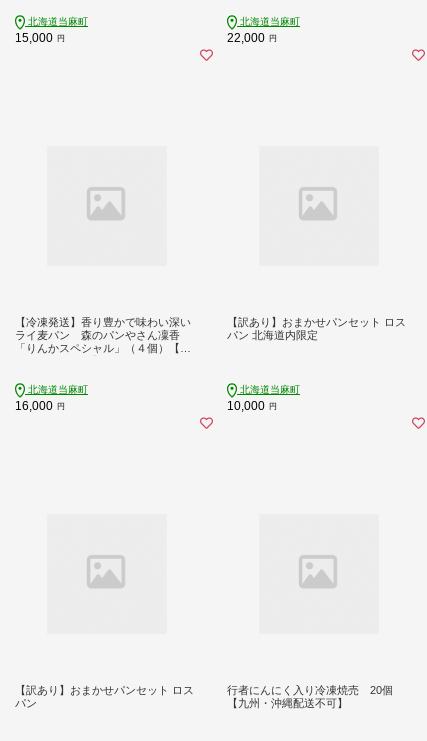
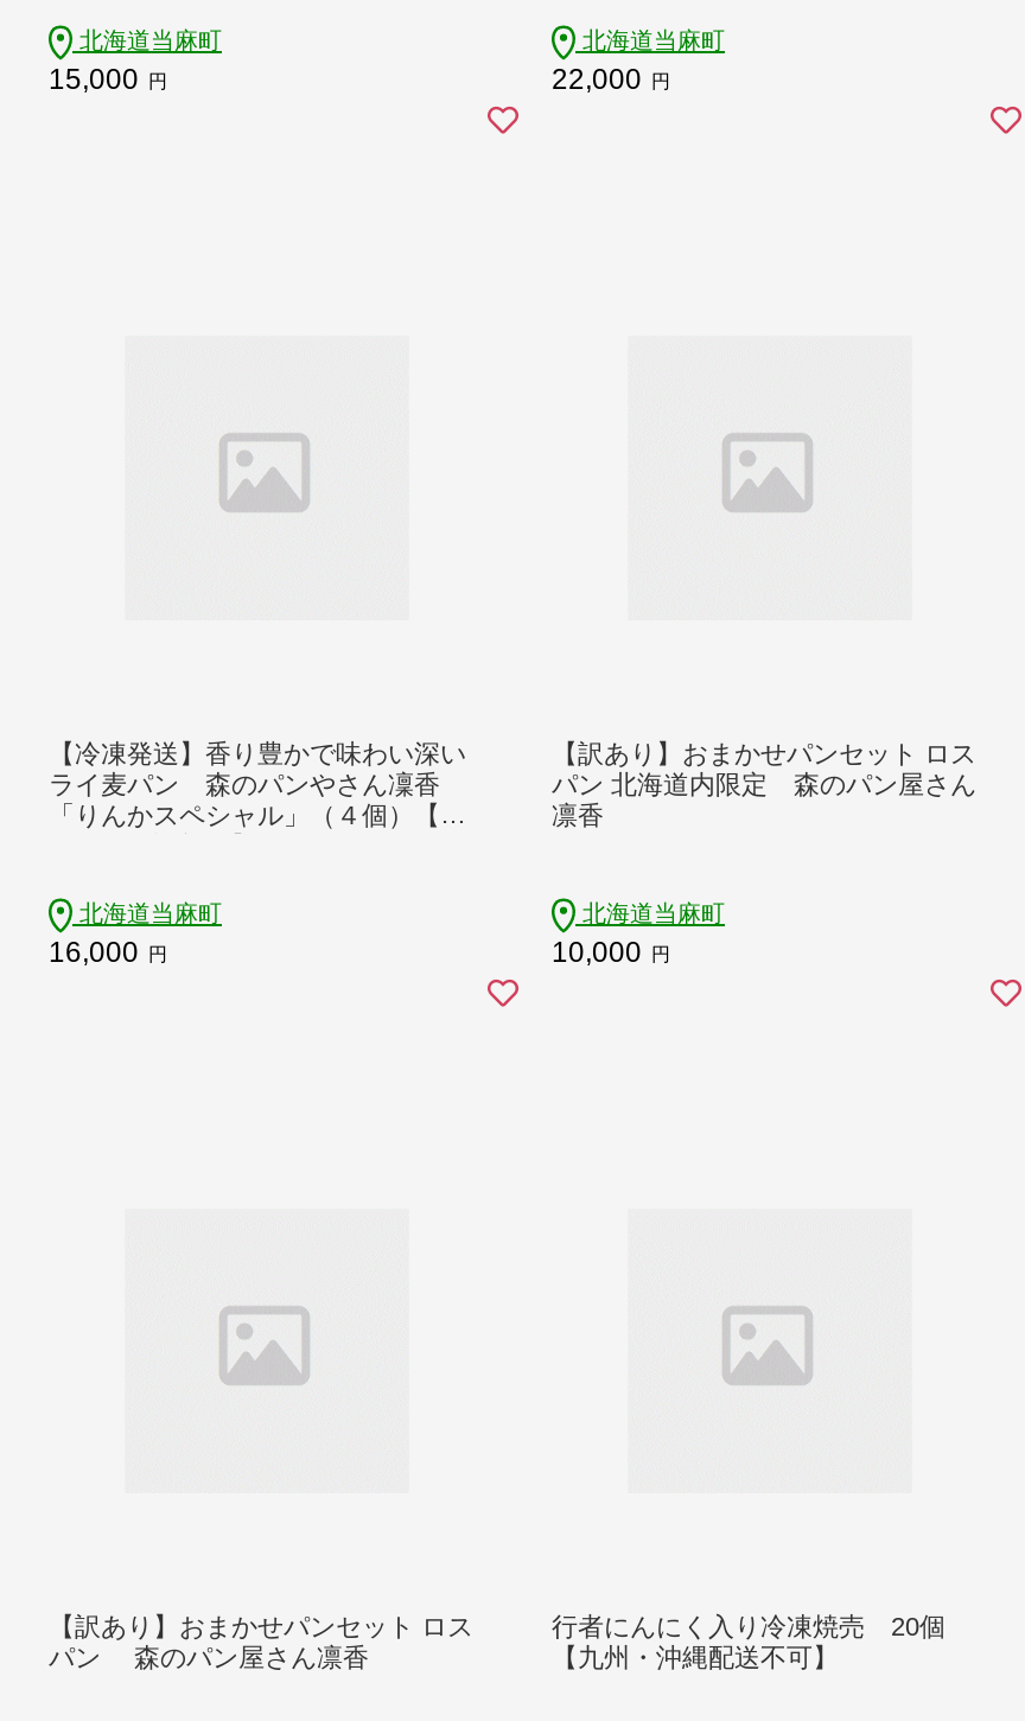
[227,329,318,341] パン 北海道内限定 -> [552,769,976,828] パン 北海道内限定 森のパン屋さん | 凛香
[15,697,37,709] パン -> [49,1642,369,1670] パン 森のパン屋さん凛香

